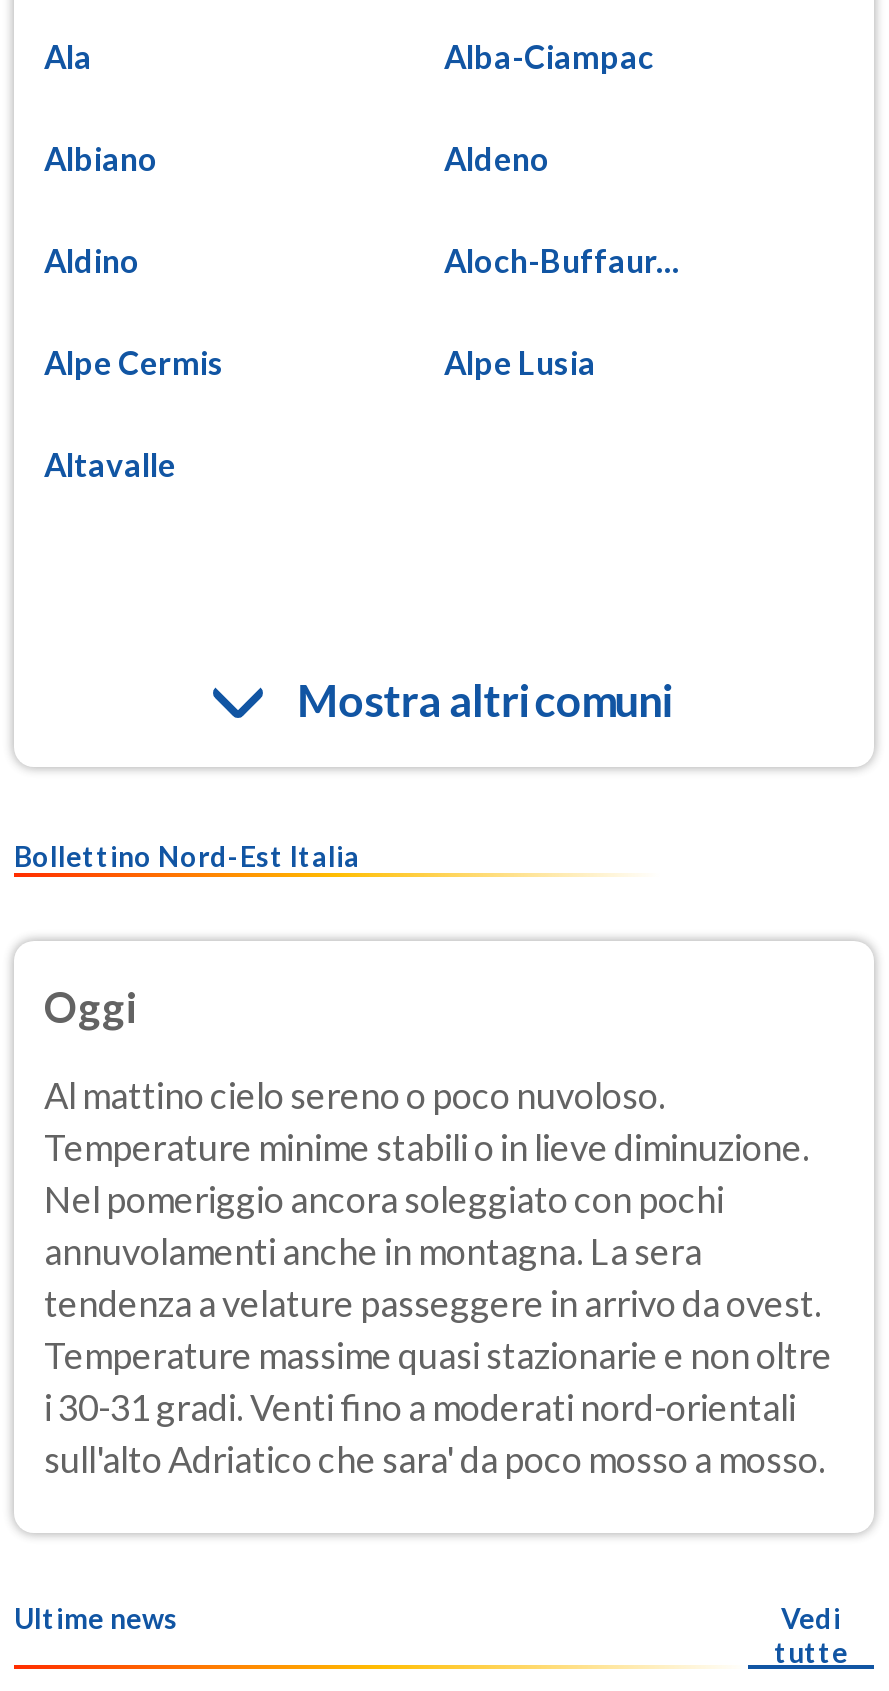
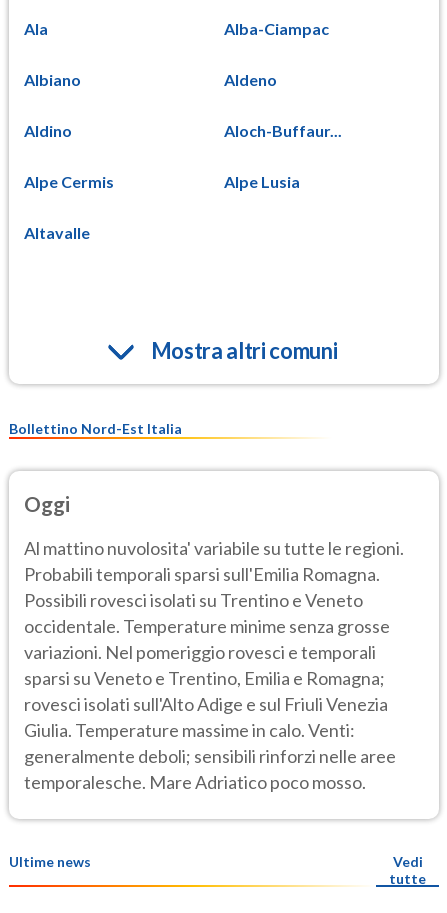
[44,1074,832,1482] Al mattino cielo sereno o poco nuvoloso. | Temperature minime stabili o in lieve diminuzione. | Nel pomeriggio ancora soleggiato con pochi | annuvolamenti anche in montagna. La sera | tendenza a velature passeggere in arrivo da ovest. | Temperature massime quasi stazionarie e non oltre | i 30-31 gradi. Venti fino a moderati nord-orientali | sull'alto Adriatico che sara' da poco mosso a mosso. -> [24,537,404,793] Al mattino nuvolosita' variabile su tutte le regioni. | Probabili temporali sparsi sull'Emilia Romagna. | Possibili rovesci isolati su Trentino e Veneto | occidentale. Temperature minime senza grosse | variazioni. Nel pomeriggio rovesci e temporali | sparsi su Veneto e Trentino, Emilia e Romagna; | rovesci isolati sull'Alto Adige e sul Friuli Venezia | Giulia. Temperature massime in calo. Venti: | generalmente deboli; sensibili rinforzi nelle aree | temporalesche. Mare Adriatico poco mosso.

